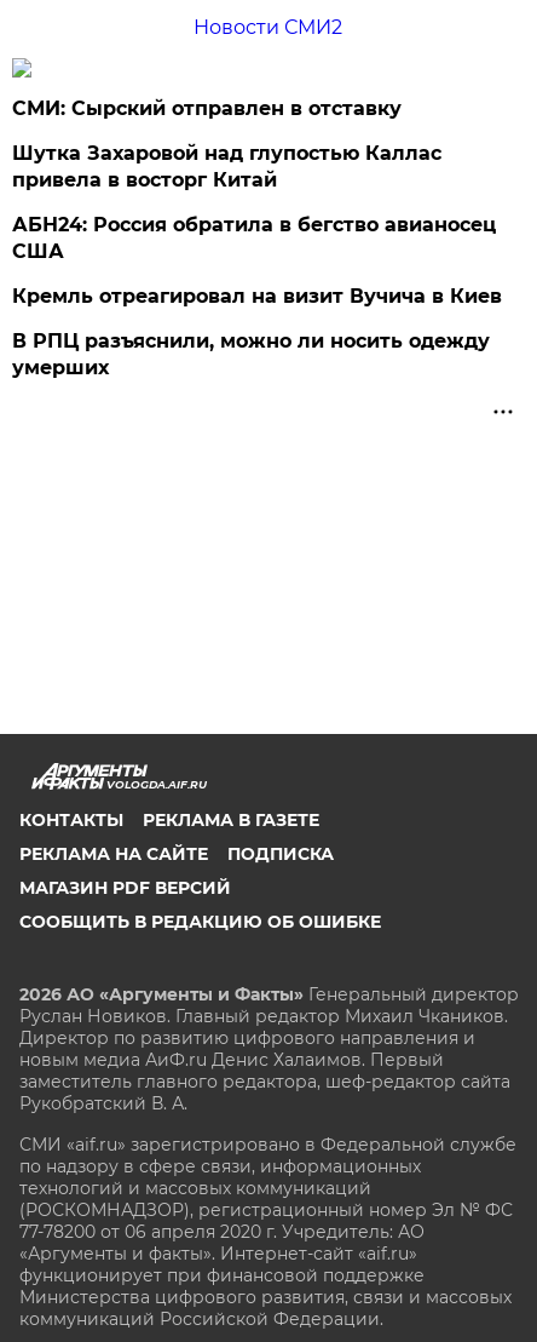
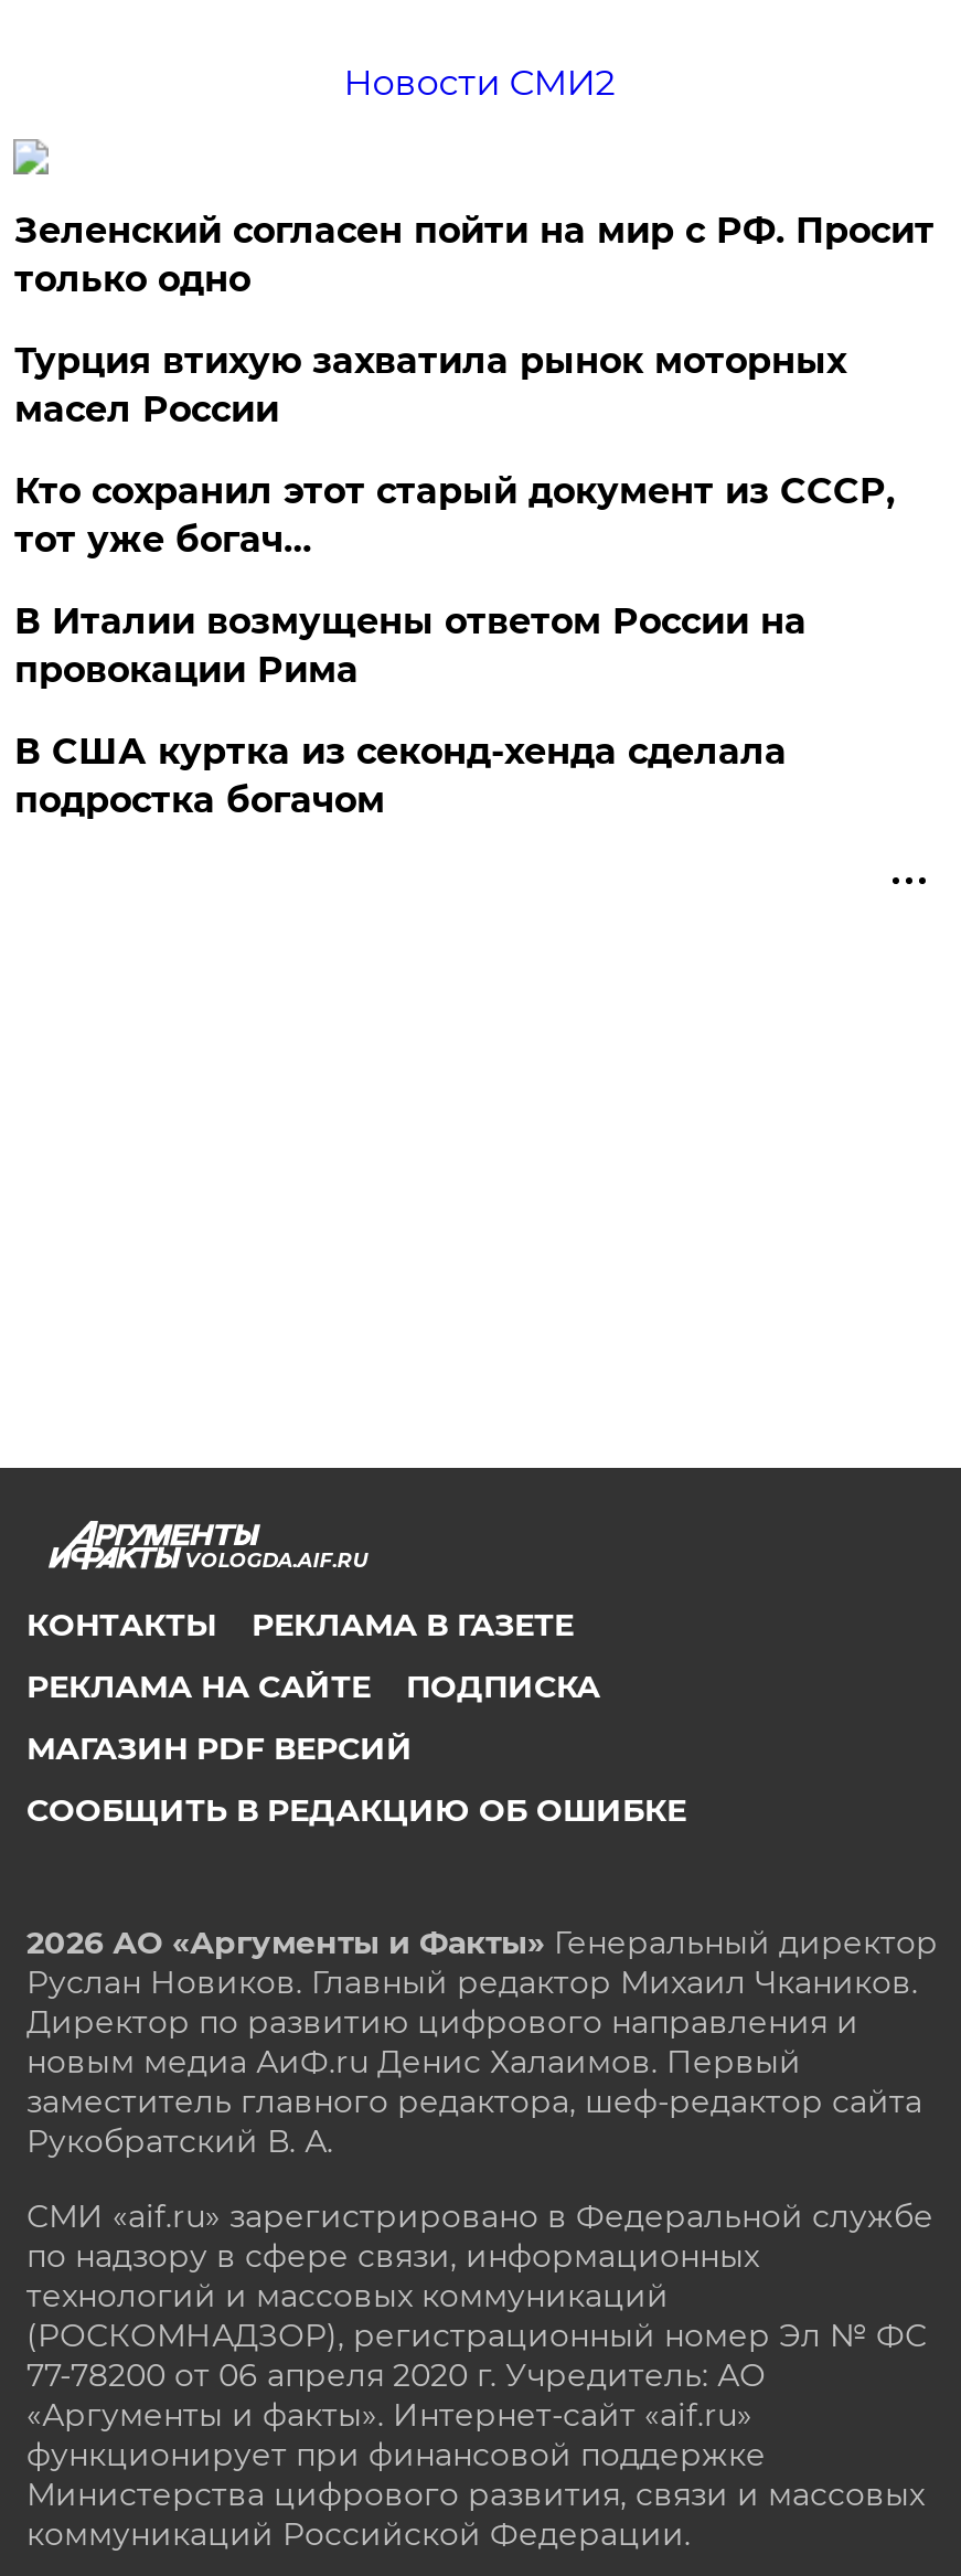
[13,97,402,120] СМИ: Сырский отправлен в отставку -> [14,209,934,300] Зеленский согласен пойти на мир с РФ. Просит | только одно
[13,142,442,191] Шутка Захаровой над глупостью Каллас | привела в восторг Китай -> [14,340,846,430] Турция втихую захватила рынок моторных | масел России
[13,213,496,263] АБН24: Россия обратила в бегство авианосец | США -> [14,470,895,560] Кто сохранил этот старый документ из СССР, | тот уже богач…
[13,285,502,308] Кремль отреагировал на визит Вучича в Киев -> [14,600,806,691] В Италии возмущены ответом России на | провокации Рима
[13,329,490,379] В РПЦ разъяснили, можно ли носить одежду | умерших -> [14,730,786,821] В США куртка из секонд-хенда сделала | подростка богачом

